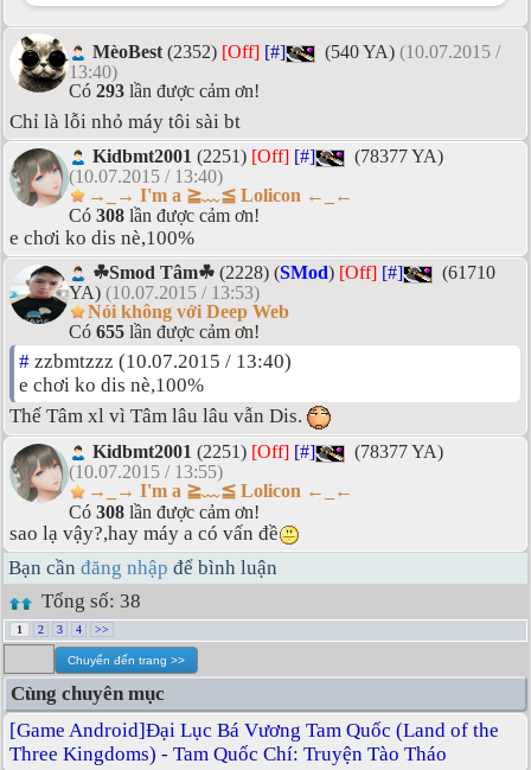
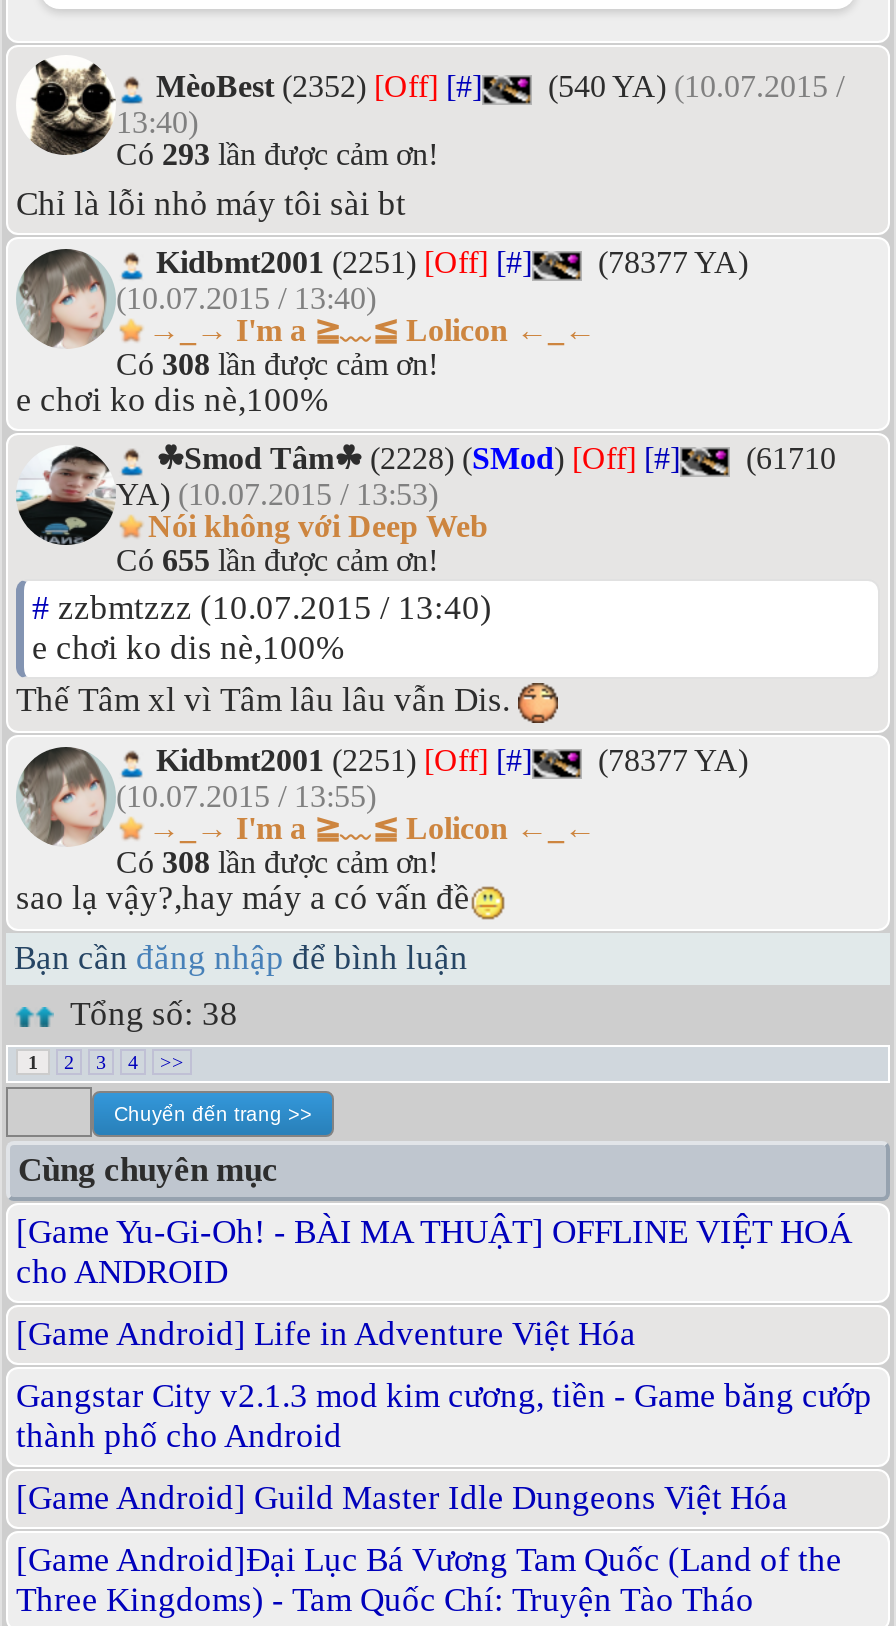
none -> [16,1212,872,1516] [Game Yu-Gi-Oh! - BÀI MA THUẬT] OFFLINE VIỆT HOÁ | cho ANDROID | [Game Android] Life in Adventure Việt Hóa | Gangstar City v2.1.3 mod kim cương, tiền - Game băng cướp | thành phố cho Android | [Game Android] Guild Master Idle Dungeons Việt Hóa

